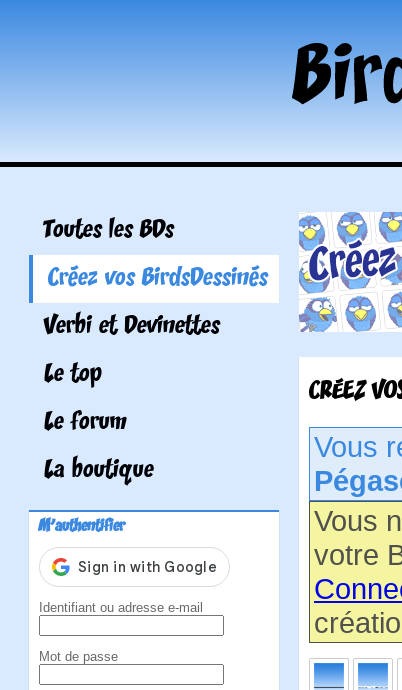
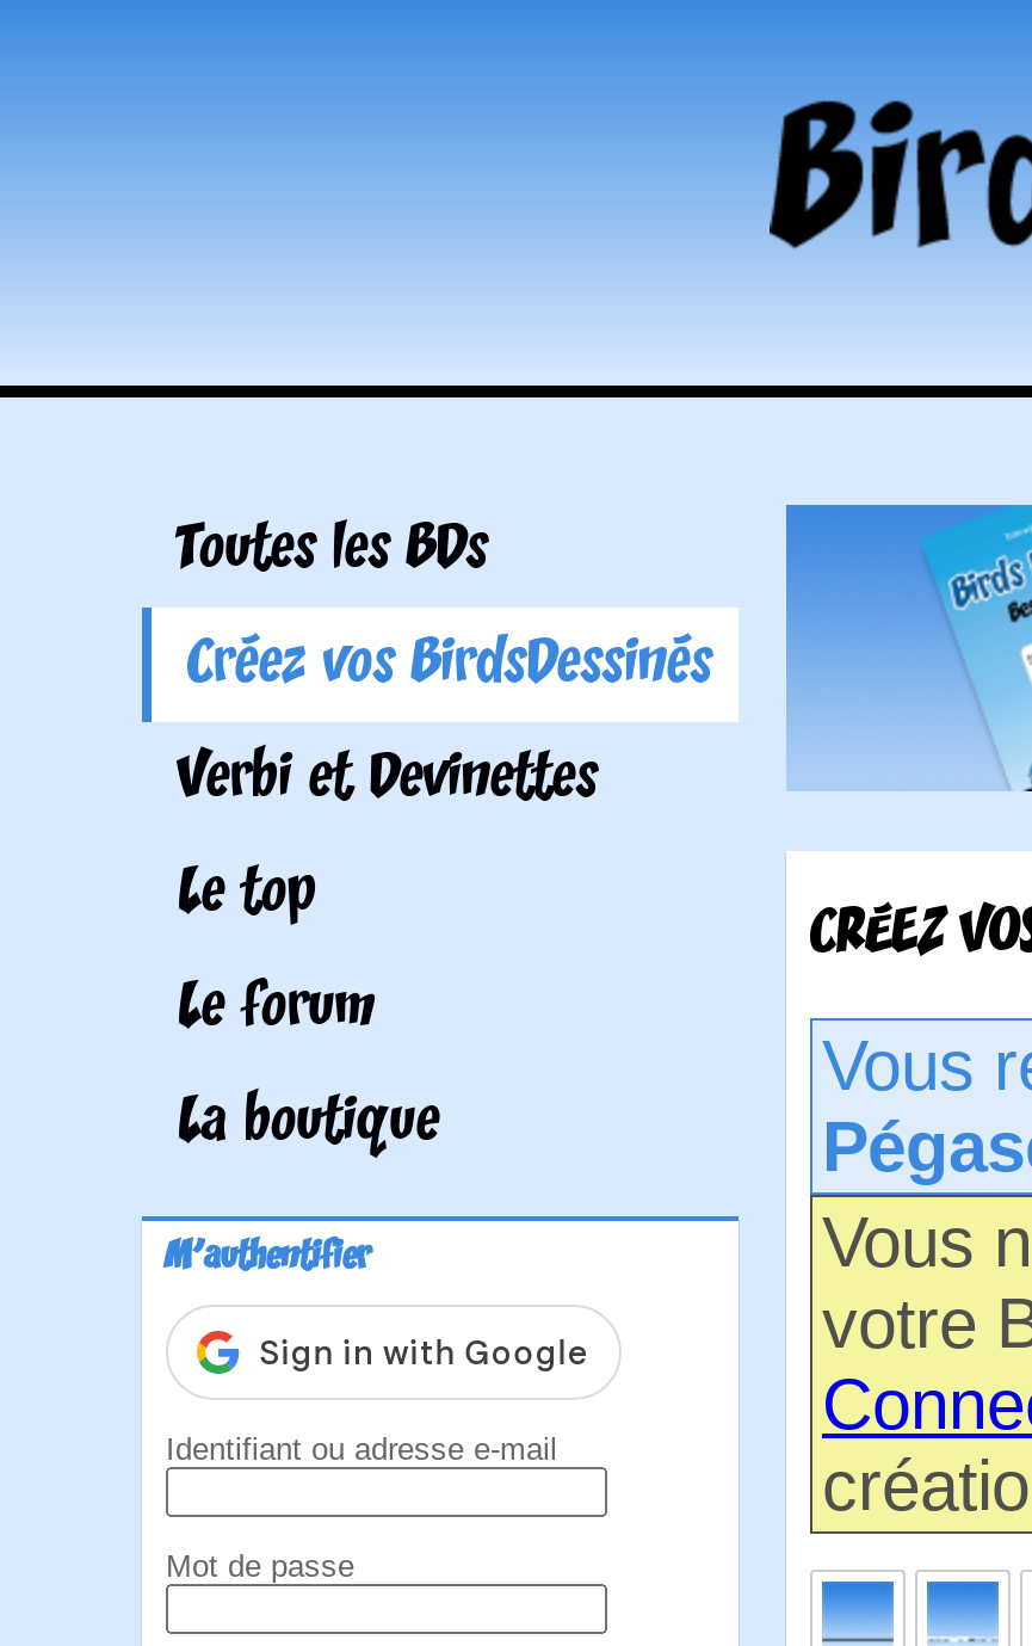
[299,212,399,332] [image] -> [784,503,1025,794] [image]

